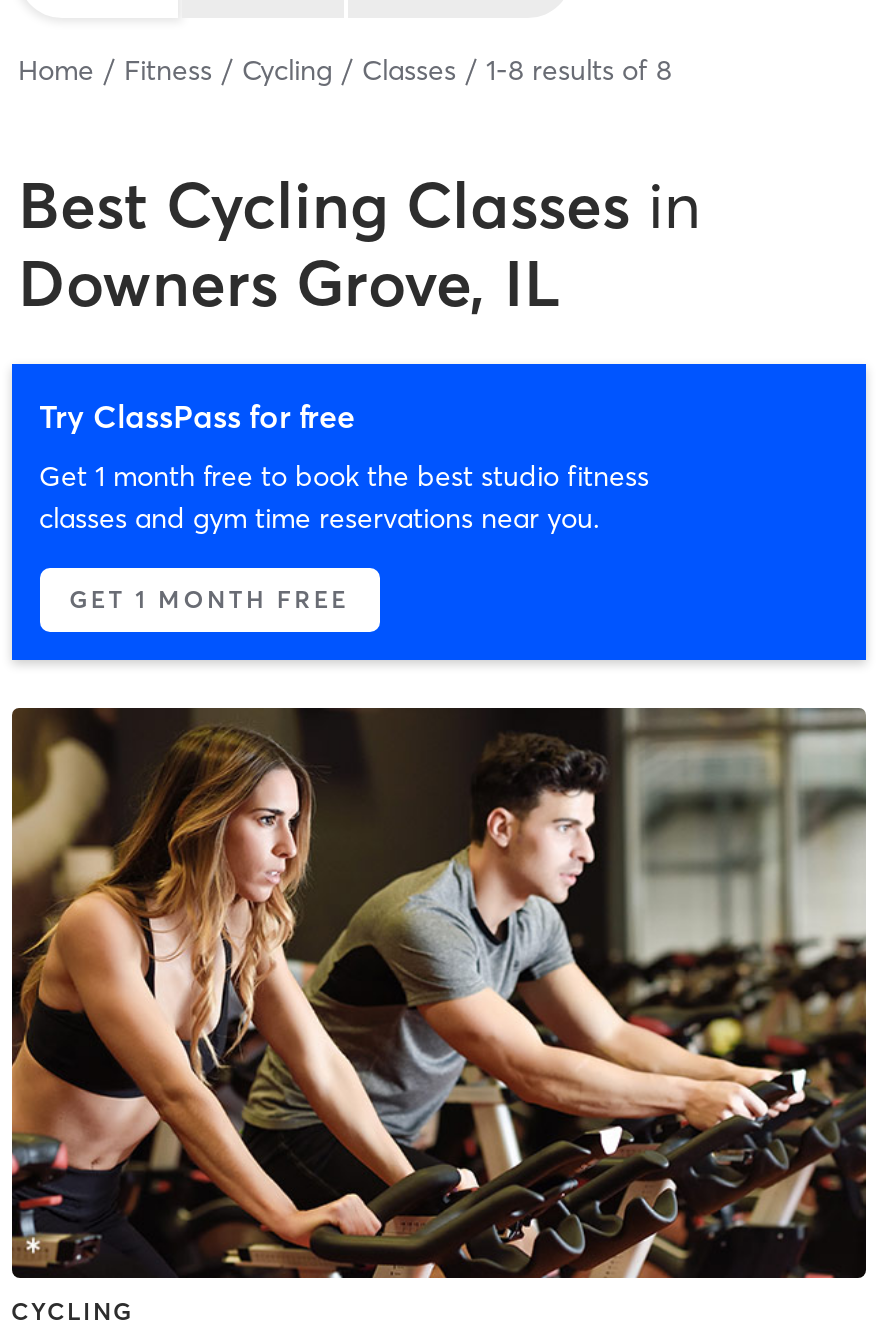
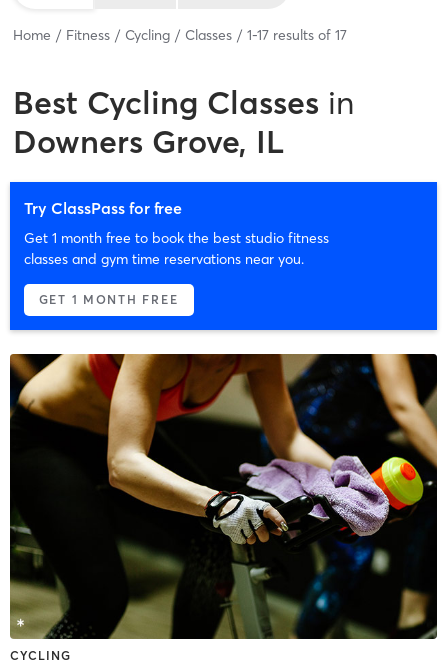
[18,51,672,87] Home Fitness Cycling Classes 1-8 results of 8 -> [13,25,347,43] Home Fitness Cycling Classes 1-17 results of 17
[10,706,868,1280] [image] -> [9,353,438,640] [image]

